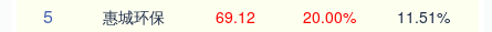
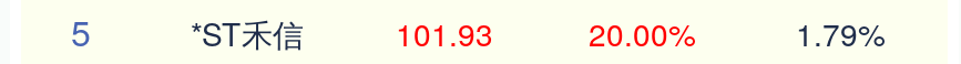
[102,5,255,27] 惠城环保 | 69.12 -> [191,11,493,55] *ST禾信 | 101.93
[396,5,449,27] 11.51% -> [796,11,885,55] 1.79%

